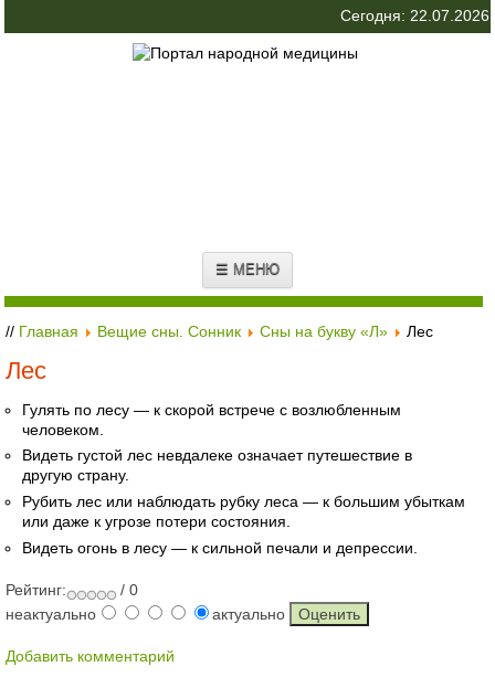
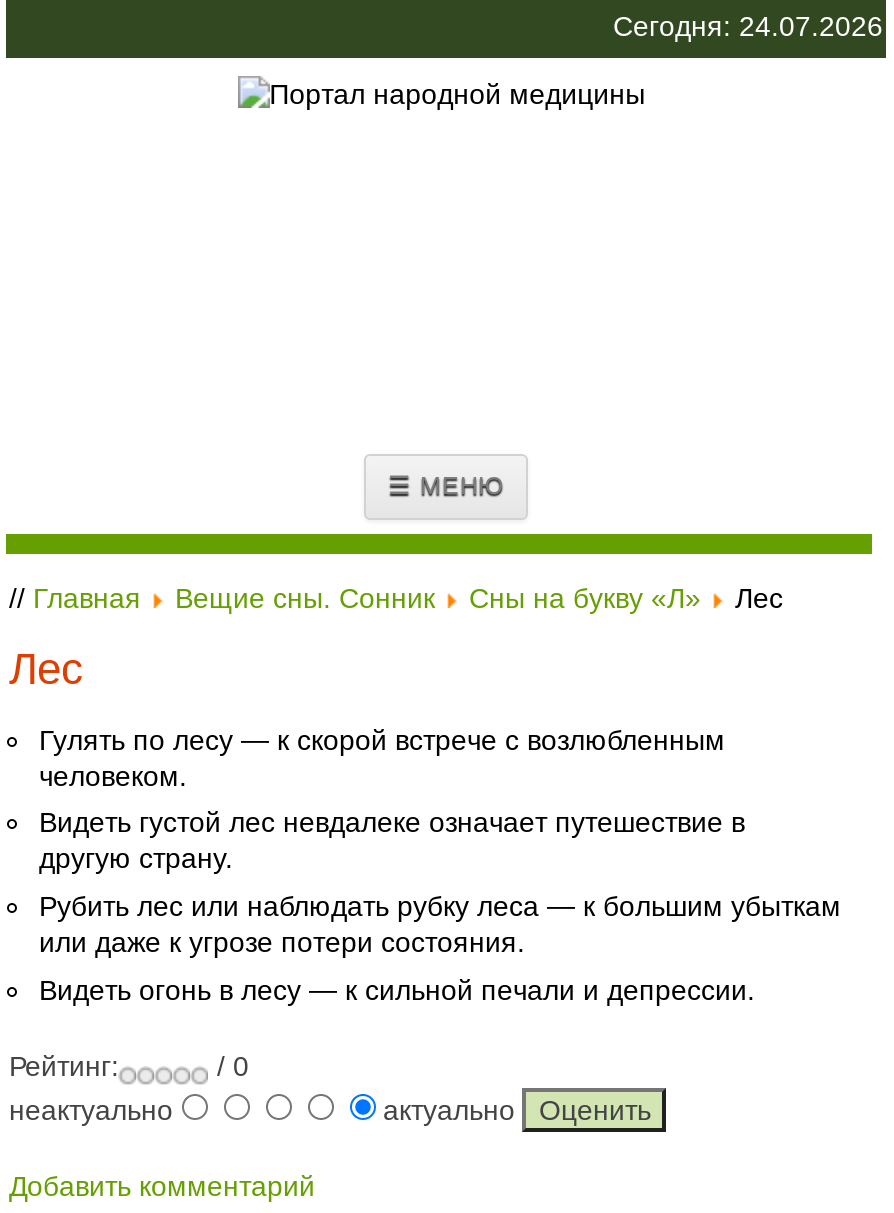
[340,7,489,24] Сегодня: 22.07.2026 -> [613,10,883,42] Сегодня: 24.07.2026

